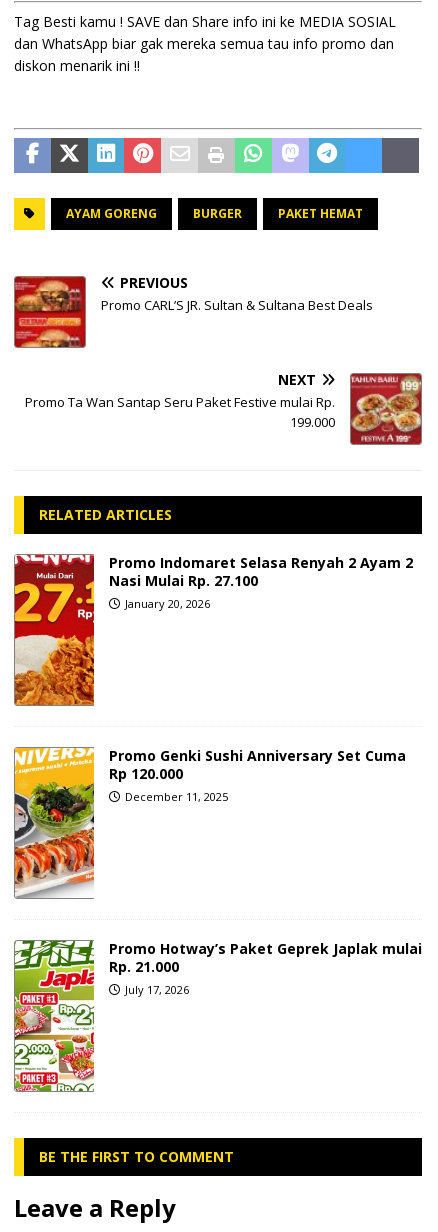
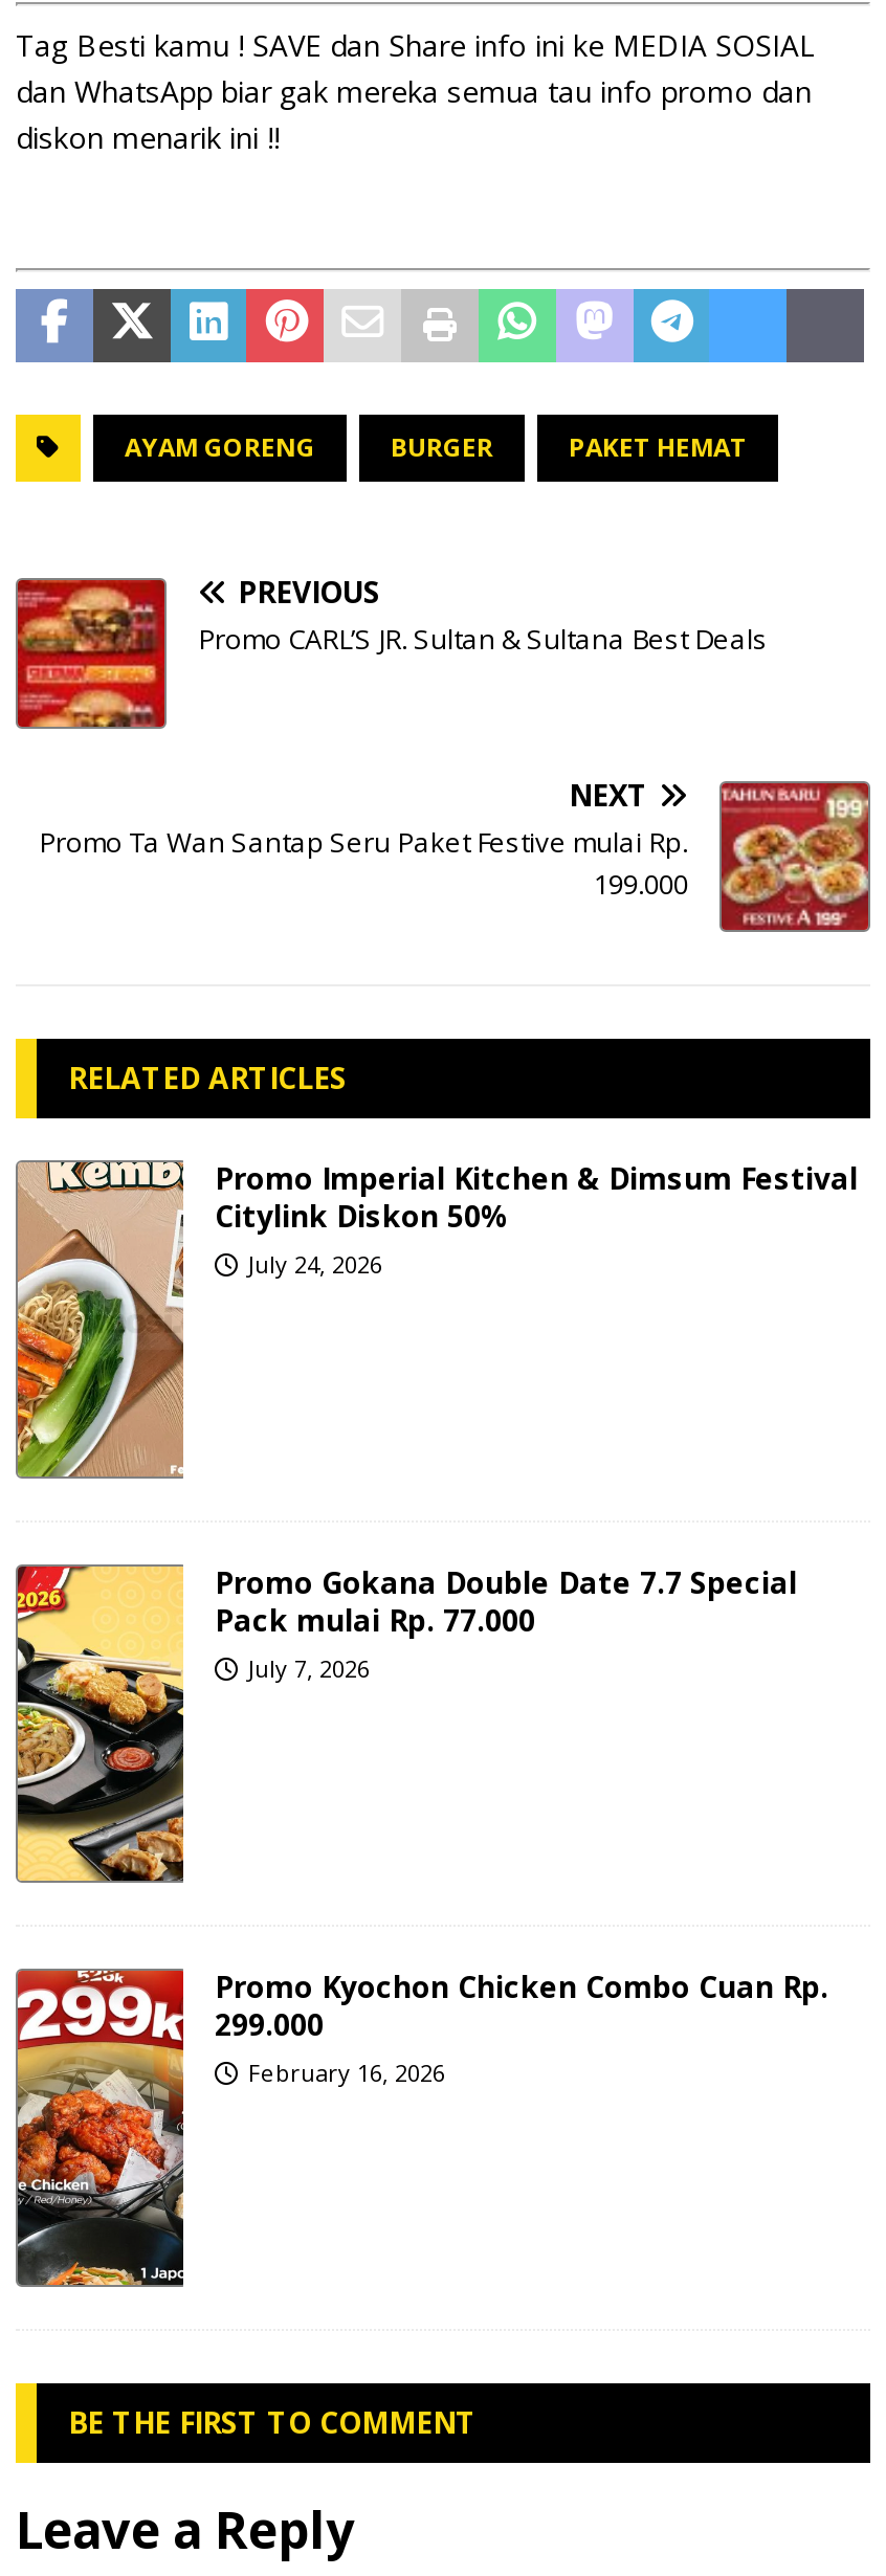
[14,552,413,705] [image] | Promo Indomaret Selasa Renyah 2 Ayam 2 | Nasi Mulai Rp. 27.100 | January 20, 2026 -> [16,1157,858,1479] [image] | Promo Imperial Kitchen & Dimsum Festival | Citylink Diskon 50% | July 24, 2026
[14,745,406,898] [image] | Promo Genki Sushi Anniversary Set Cuma | Rp 120.000 | December 11, 2025 -> [16,1561,797,1883] [image] | Promo Gokana Double Date 7.7 Special | Pack mulai Rp. 77.000 | July 7, 2026
[14,938,422,1092] [image] | Promo Hotway’s Paket Geprek Japlak mulai | Rp. 21.000 | July 17, 2026 -> [16,1966,828,2287] [image] | Promo Kyochon Chicken Combo Cuan Rp. | 299.000 | February 16, 2026

